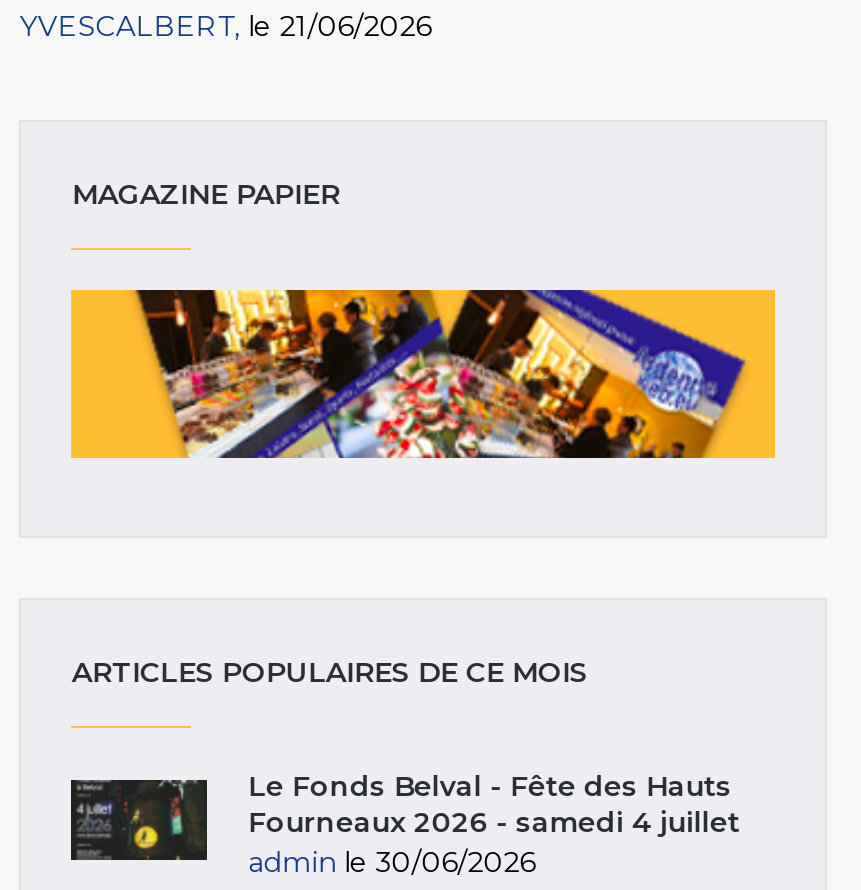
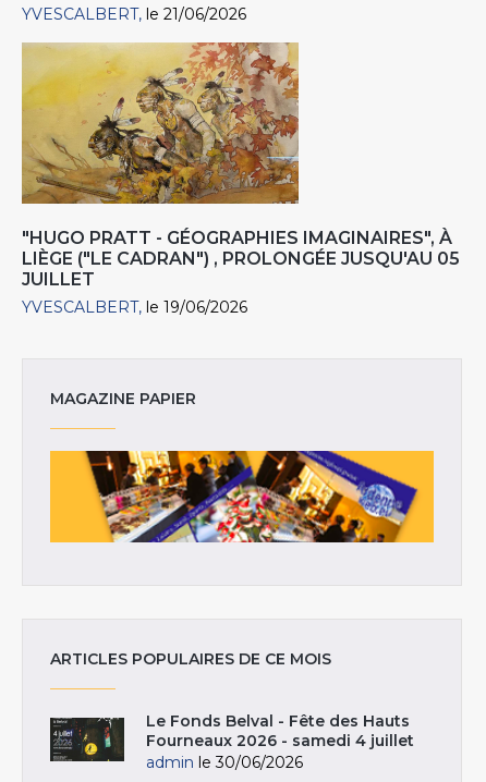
none -> [21,41,460,317] [image] | "HUGO PRATT - GÉOGRAPHIES IMAGINAIRES", À | LIÈGE ("LE CADRAN") , PROLONGÉE JUSQU'AU 05 | JUILLET | YVESCALBERT le 19/06/2026

